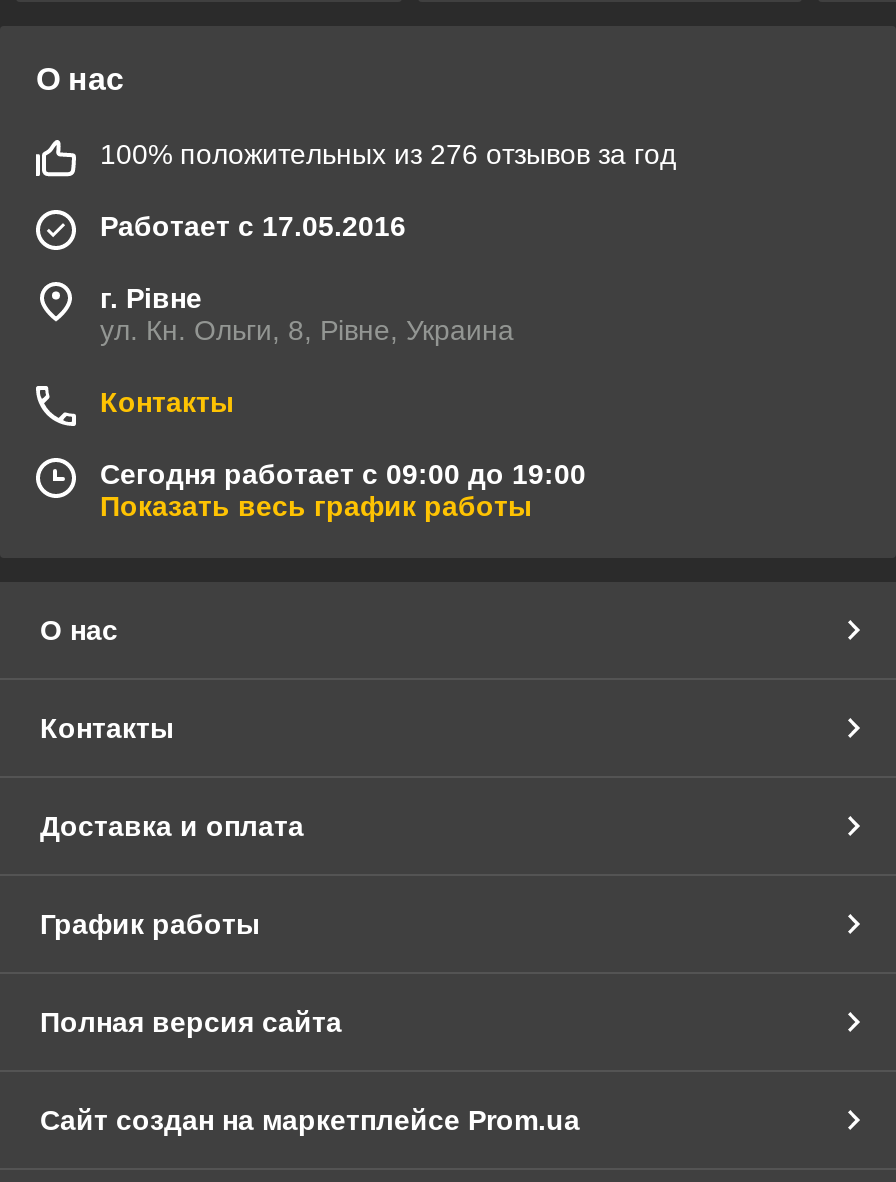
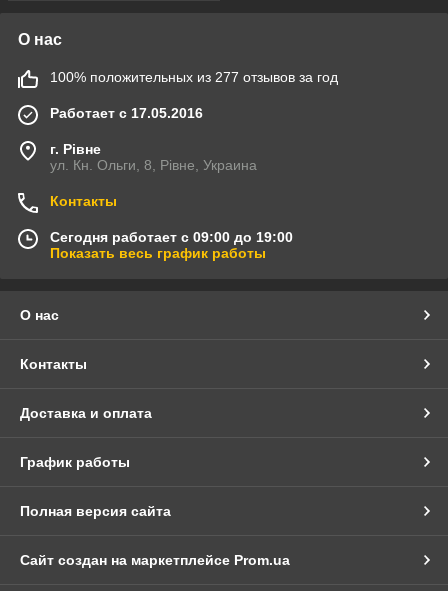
[100,138,676,170] 100% положительных из 276 отзывов за год -> [50,69,338,85] 100% положительных из 277 отзывов за год

